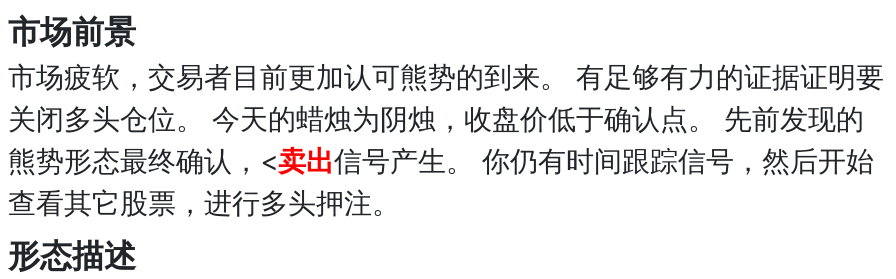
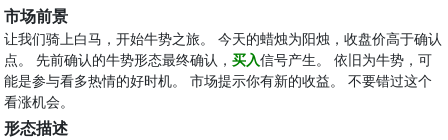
[8,59,884,219] 市场疲软，交易者目前更加认可熊势的到来。 有足够有力的证据证明要 | 关闭多头仓位。 今天的蜡烛为阴烛，收盘价低于确认点。 先前发现的 | 熊势形态最终确认，<卖出信号产生。 你仍有时间跟踪信号，然后开始 | 查看其它股票，进行多头押注。 -> [4,30,442,110] 让我们骑上白马，开始牛势之旅。 今天的蜡烛为阳烛，收盘价高于确认 | 点。 先前确认的牛势形态最终确认，买入信号产生。 依旧为牛势，可 | 能是参与看多热情的好时机。 市场提示你有新的收益。 不要错过这个 | 看涨机会。

